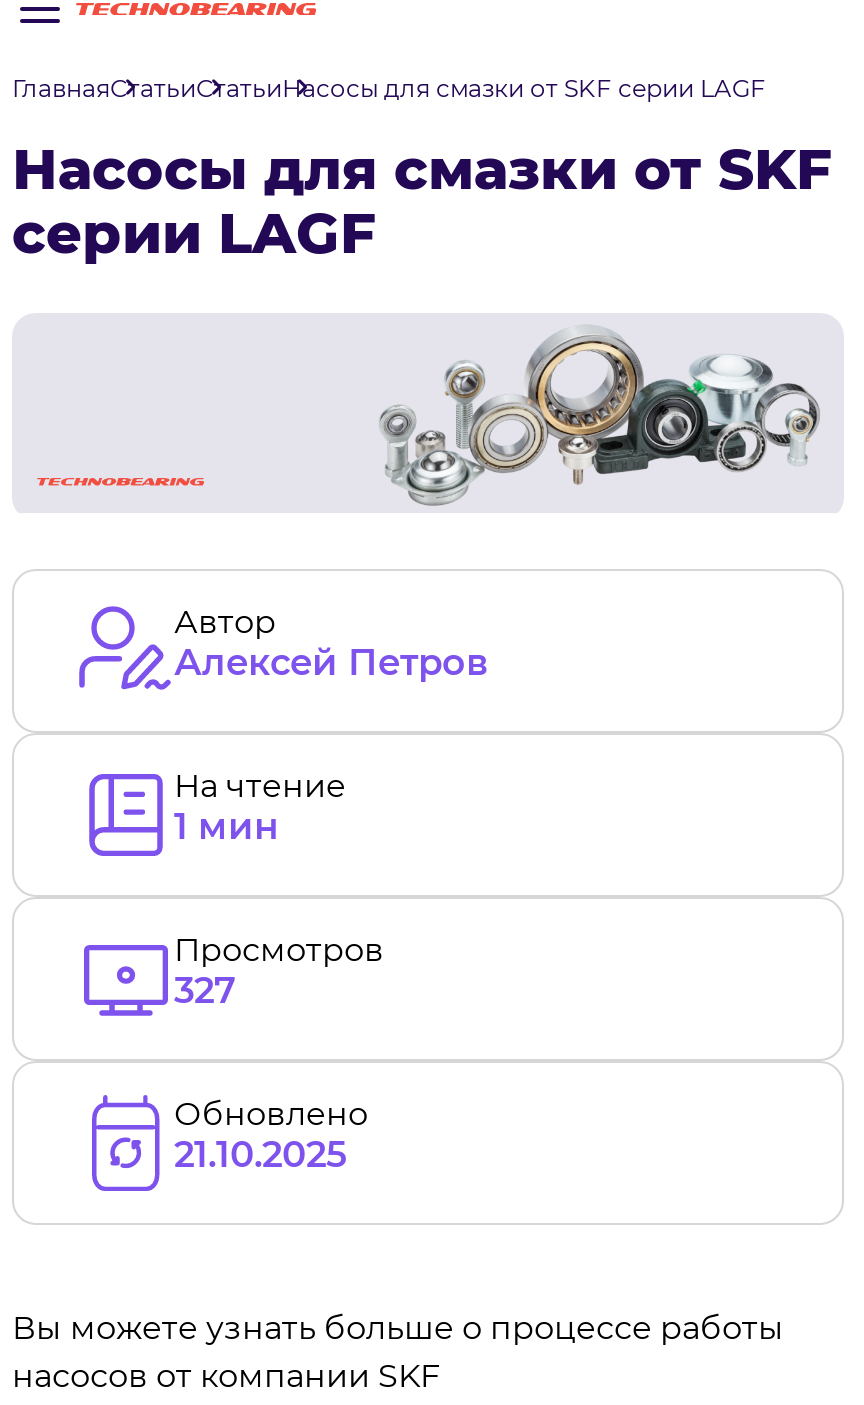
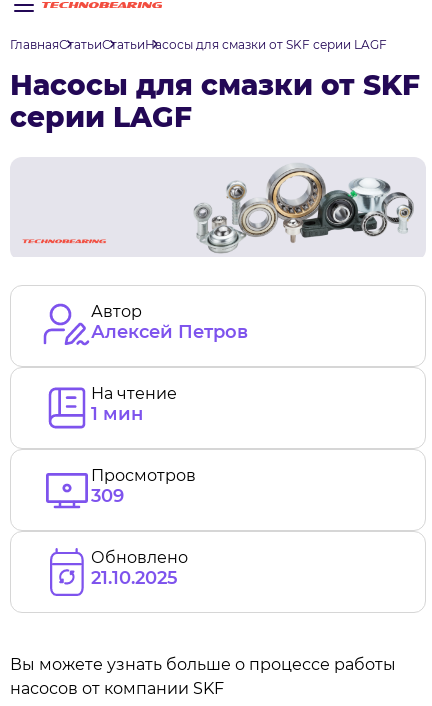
[174,969,236,1013] 327 -> [91,485,124,507] 309

